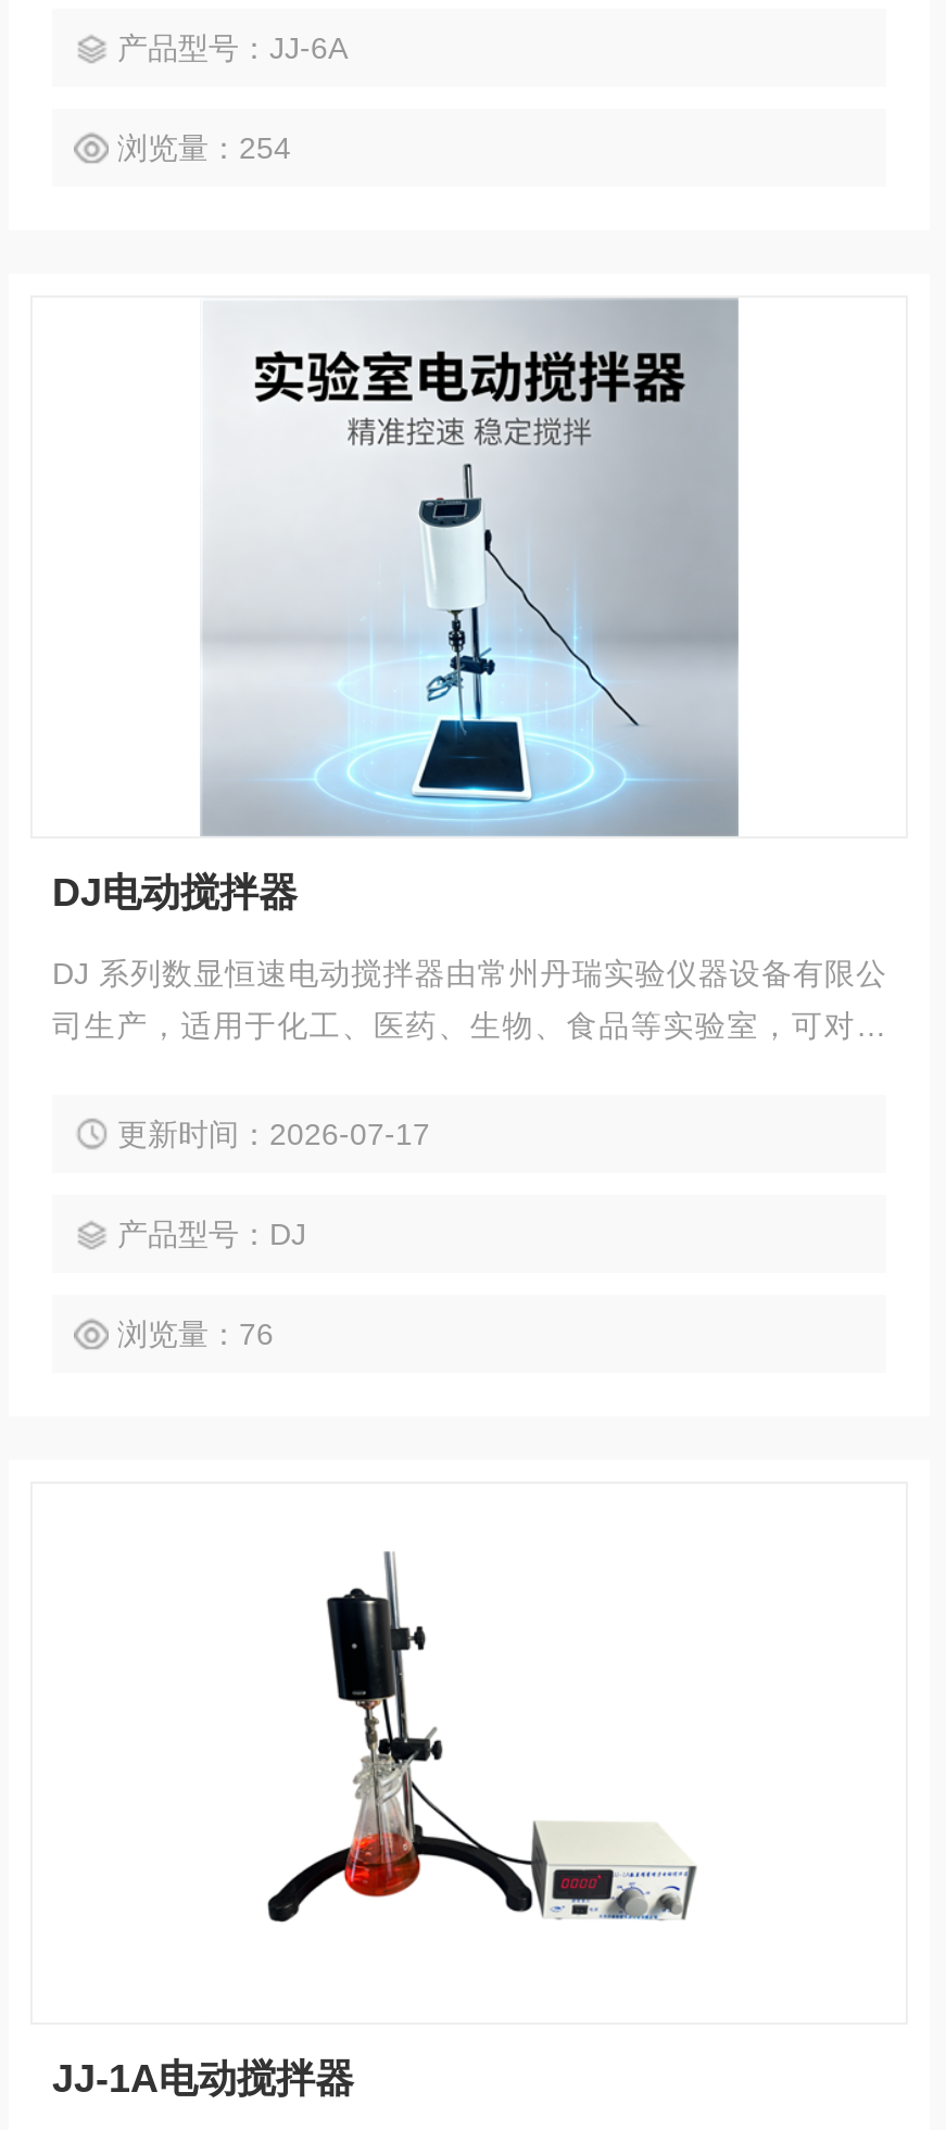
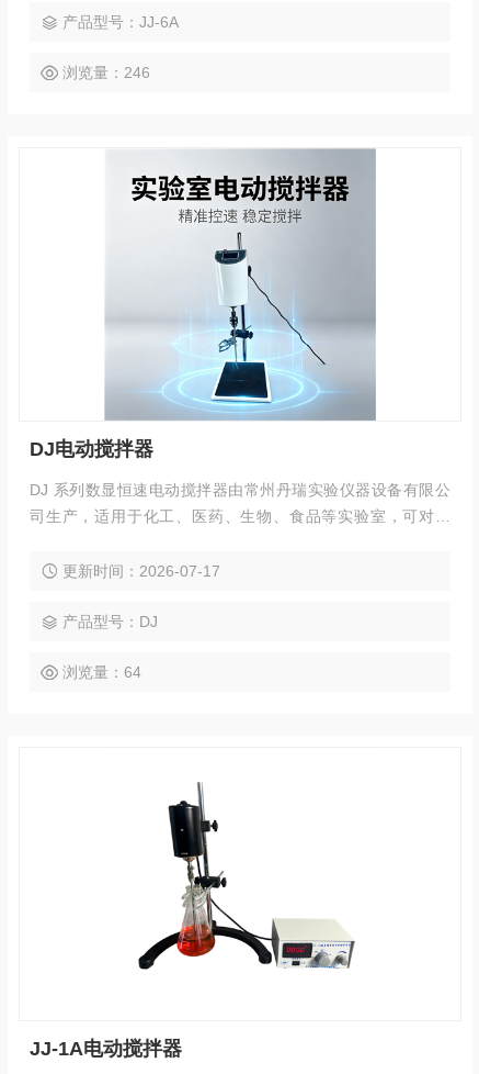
[117,130,291,165] 浏览量：254 -> [62,64,150,81] 浏览量：246
[117,1316,274,1351] 浏览量：76 -> [62,663,141,681] 浏览量：64

